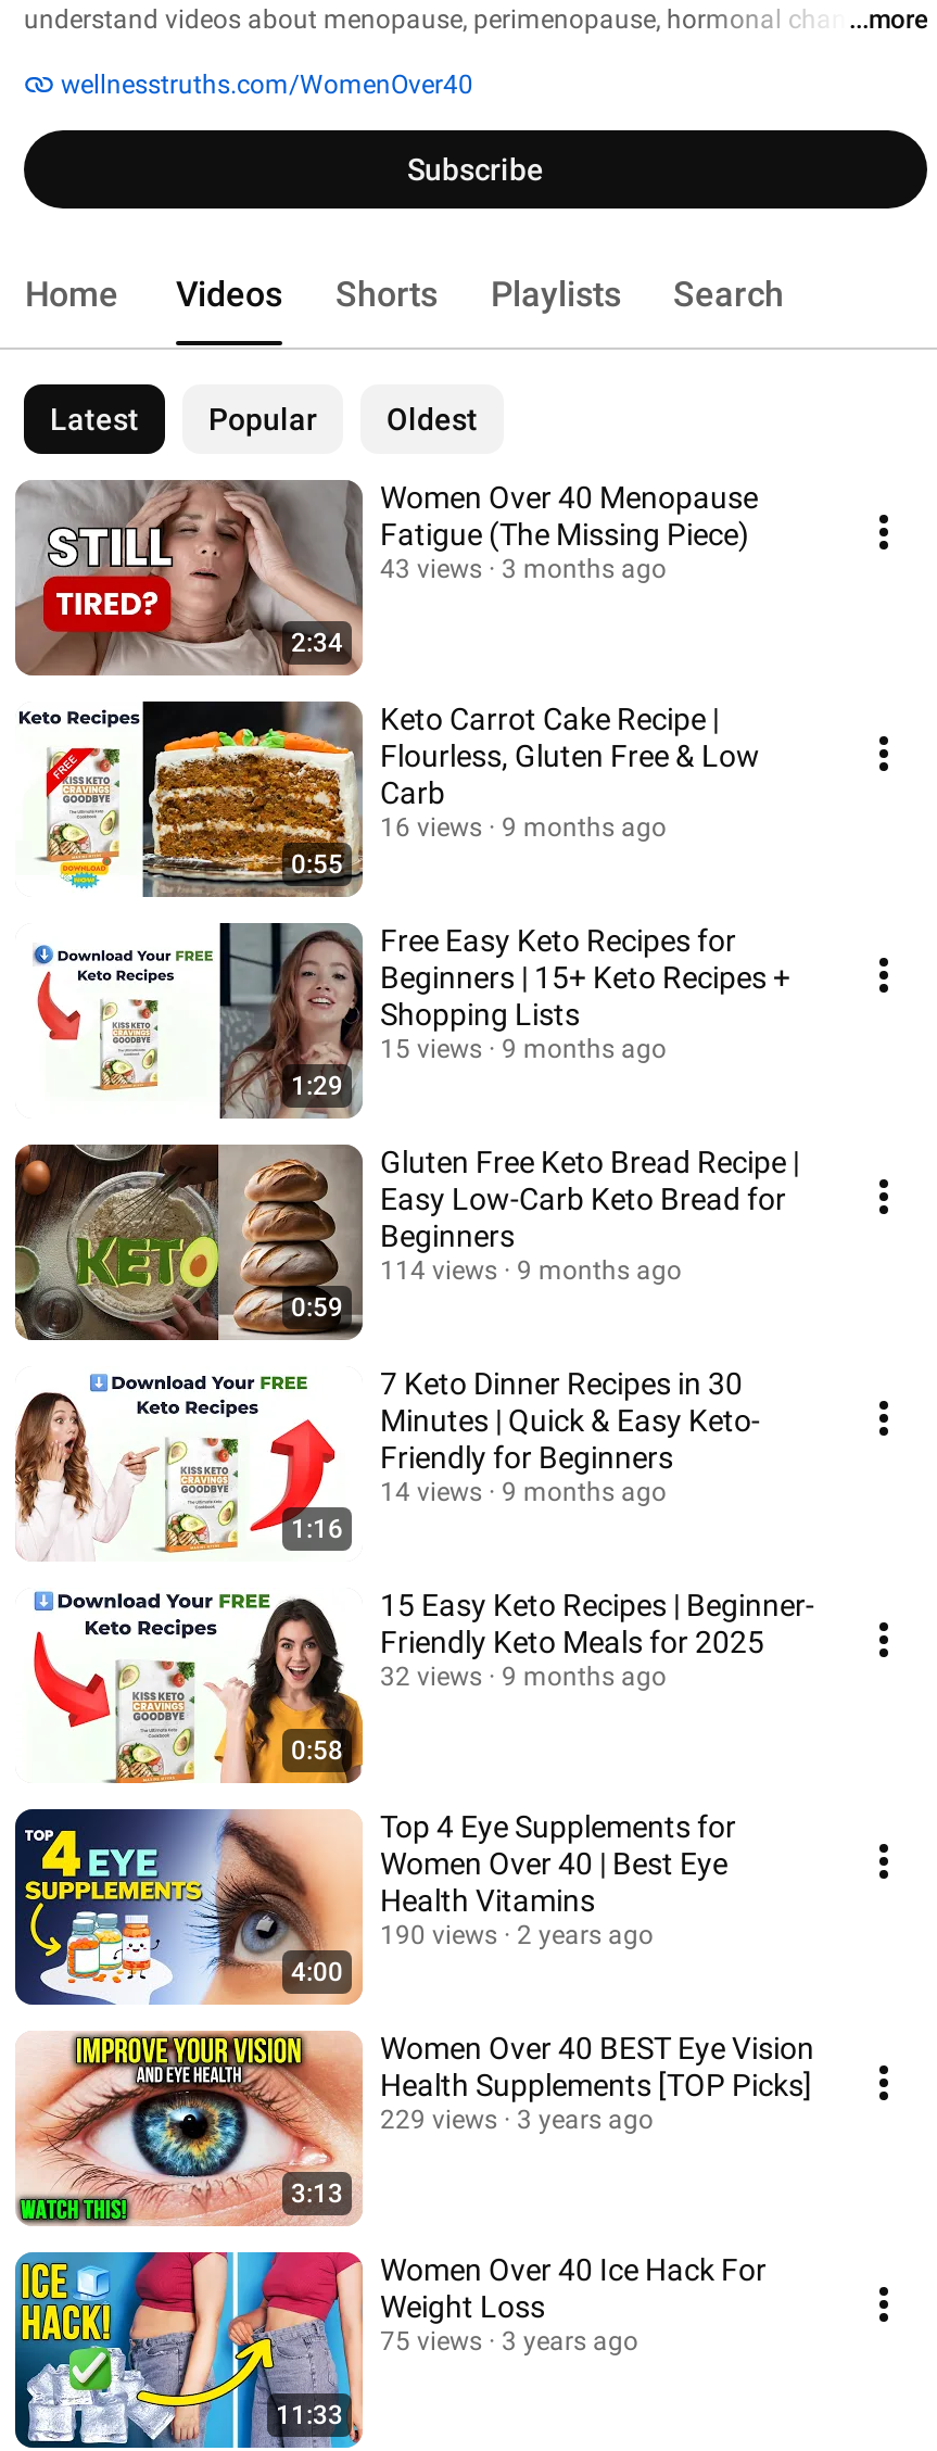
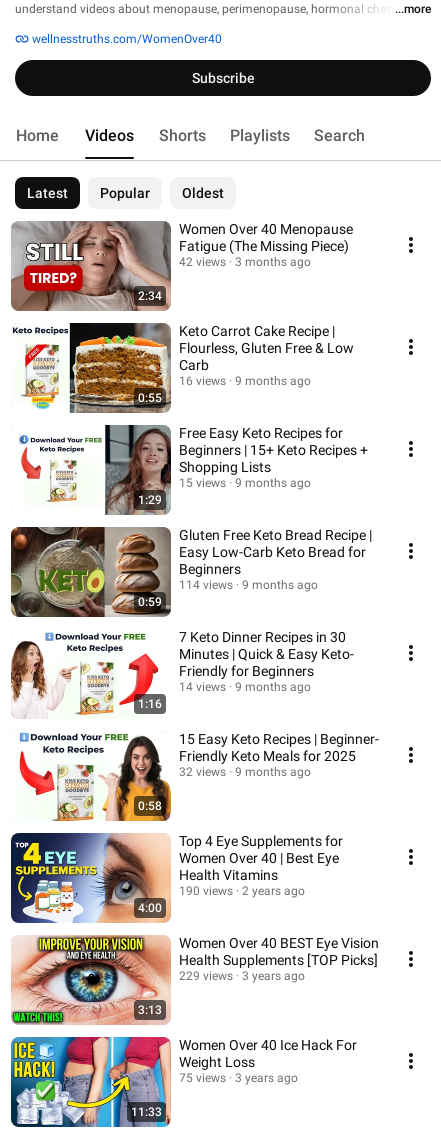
[380,554,667,584] 43 views 3 months ago -> [179,255,311,269] 42 views 3 months ago

